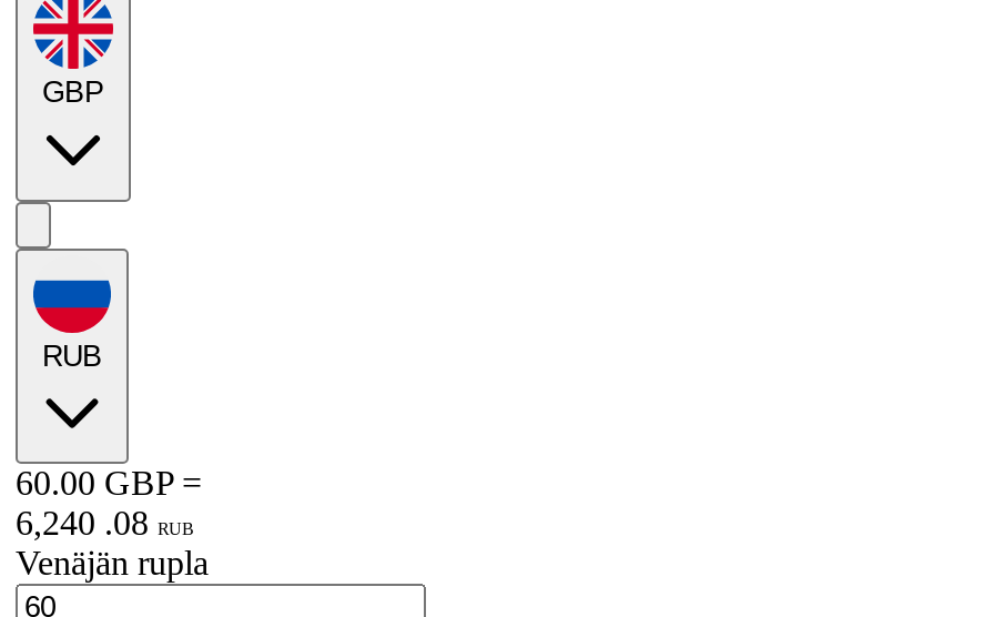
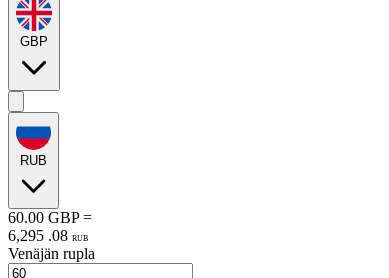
[16,503,193,541] 6,240 . 08 RUB -> [8,227,88,244] 6,295 . 08 RUB

